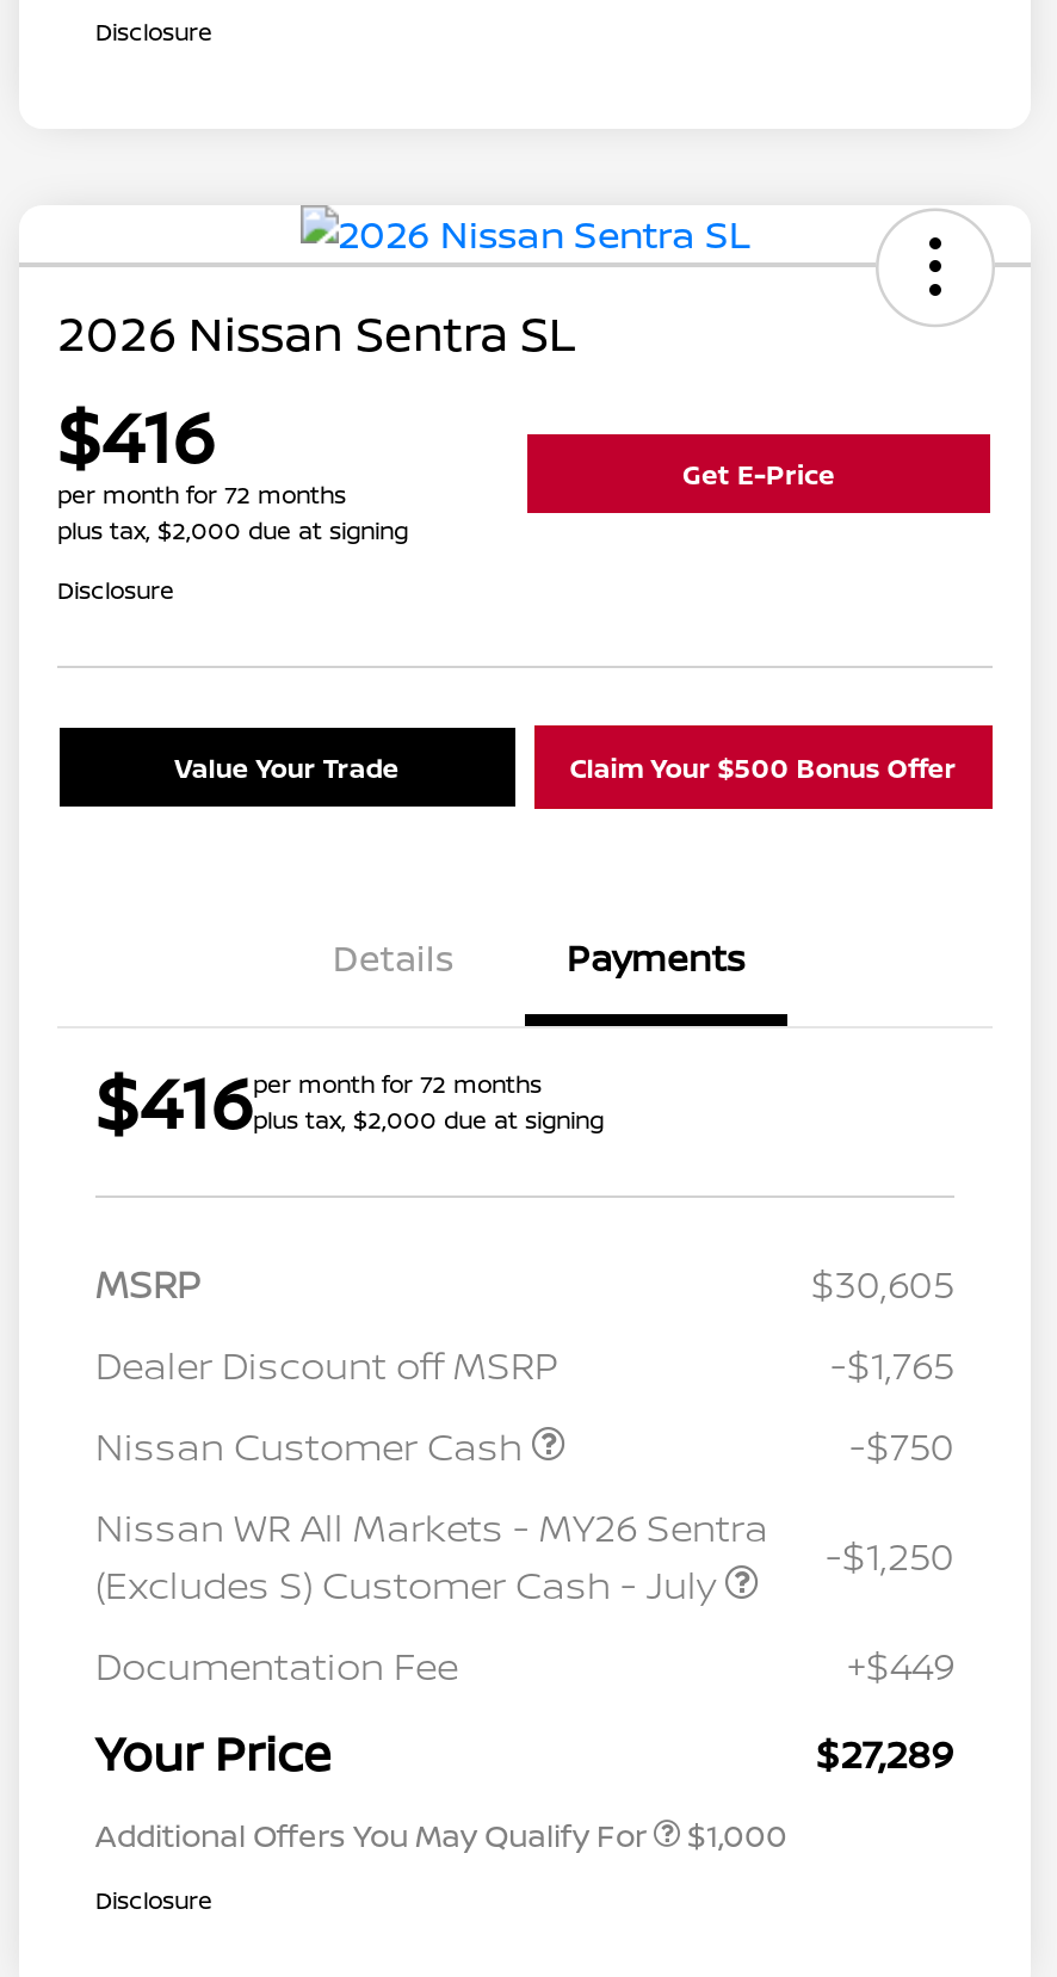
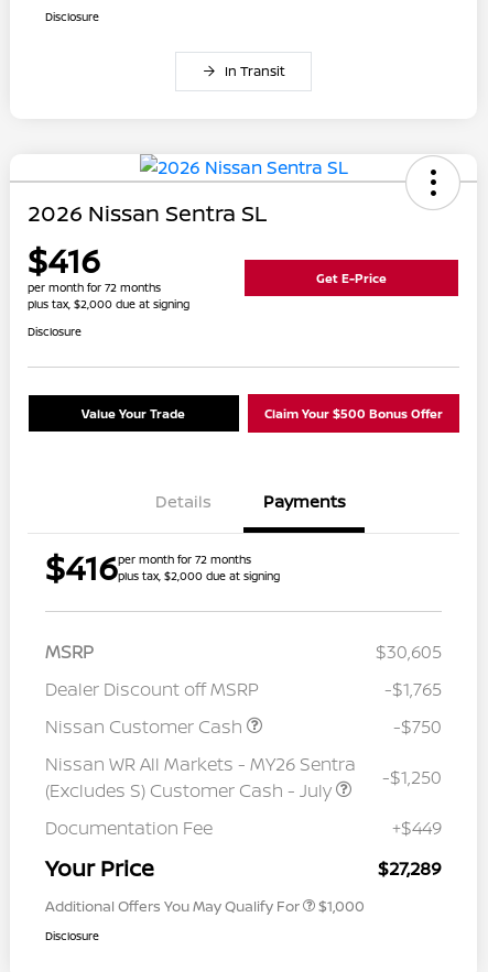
none -> [224,61,285,80] In Transit

